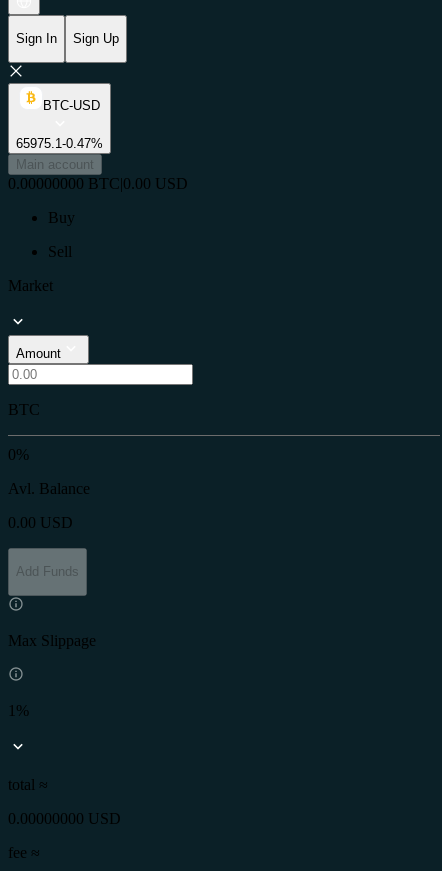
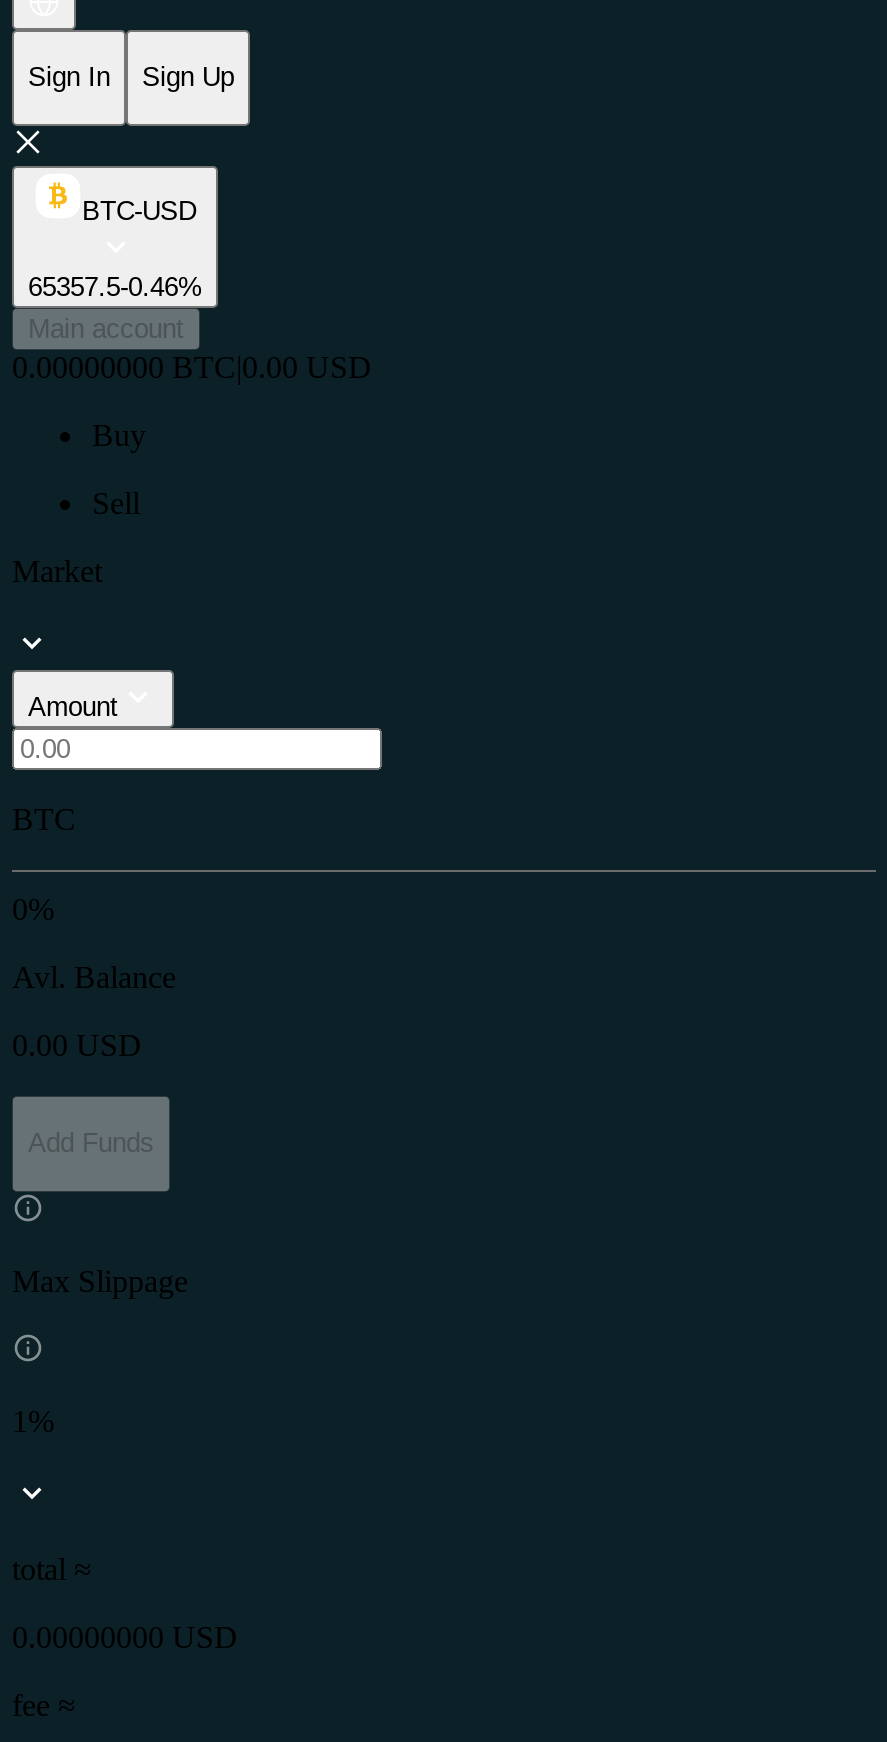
[16,136,103,151] 65975.1-0.47% -> [28,271,202,301] 65357.5-0.46%

